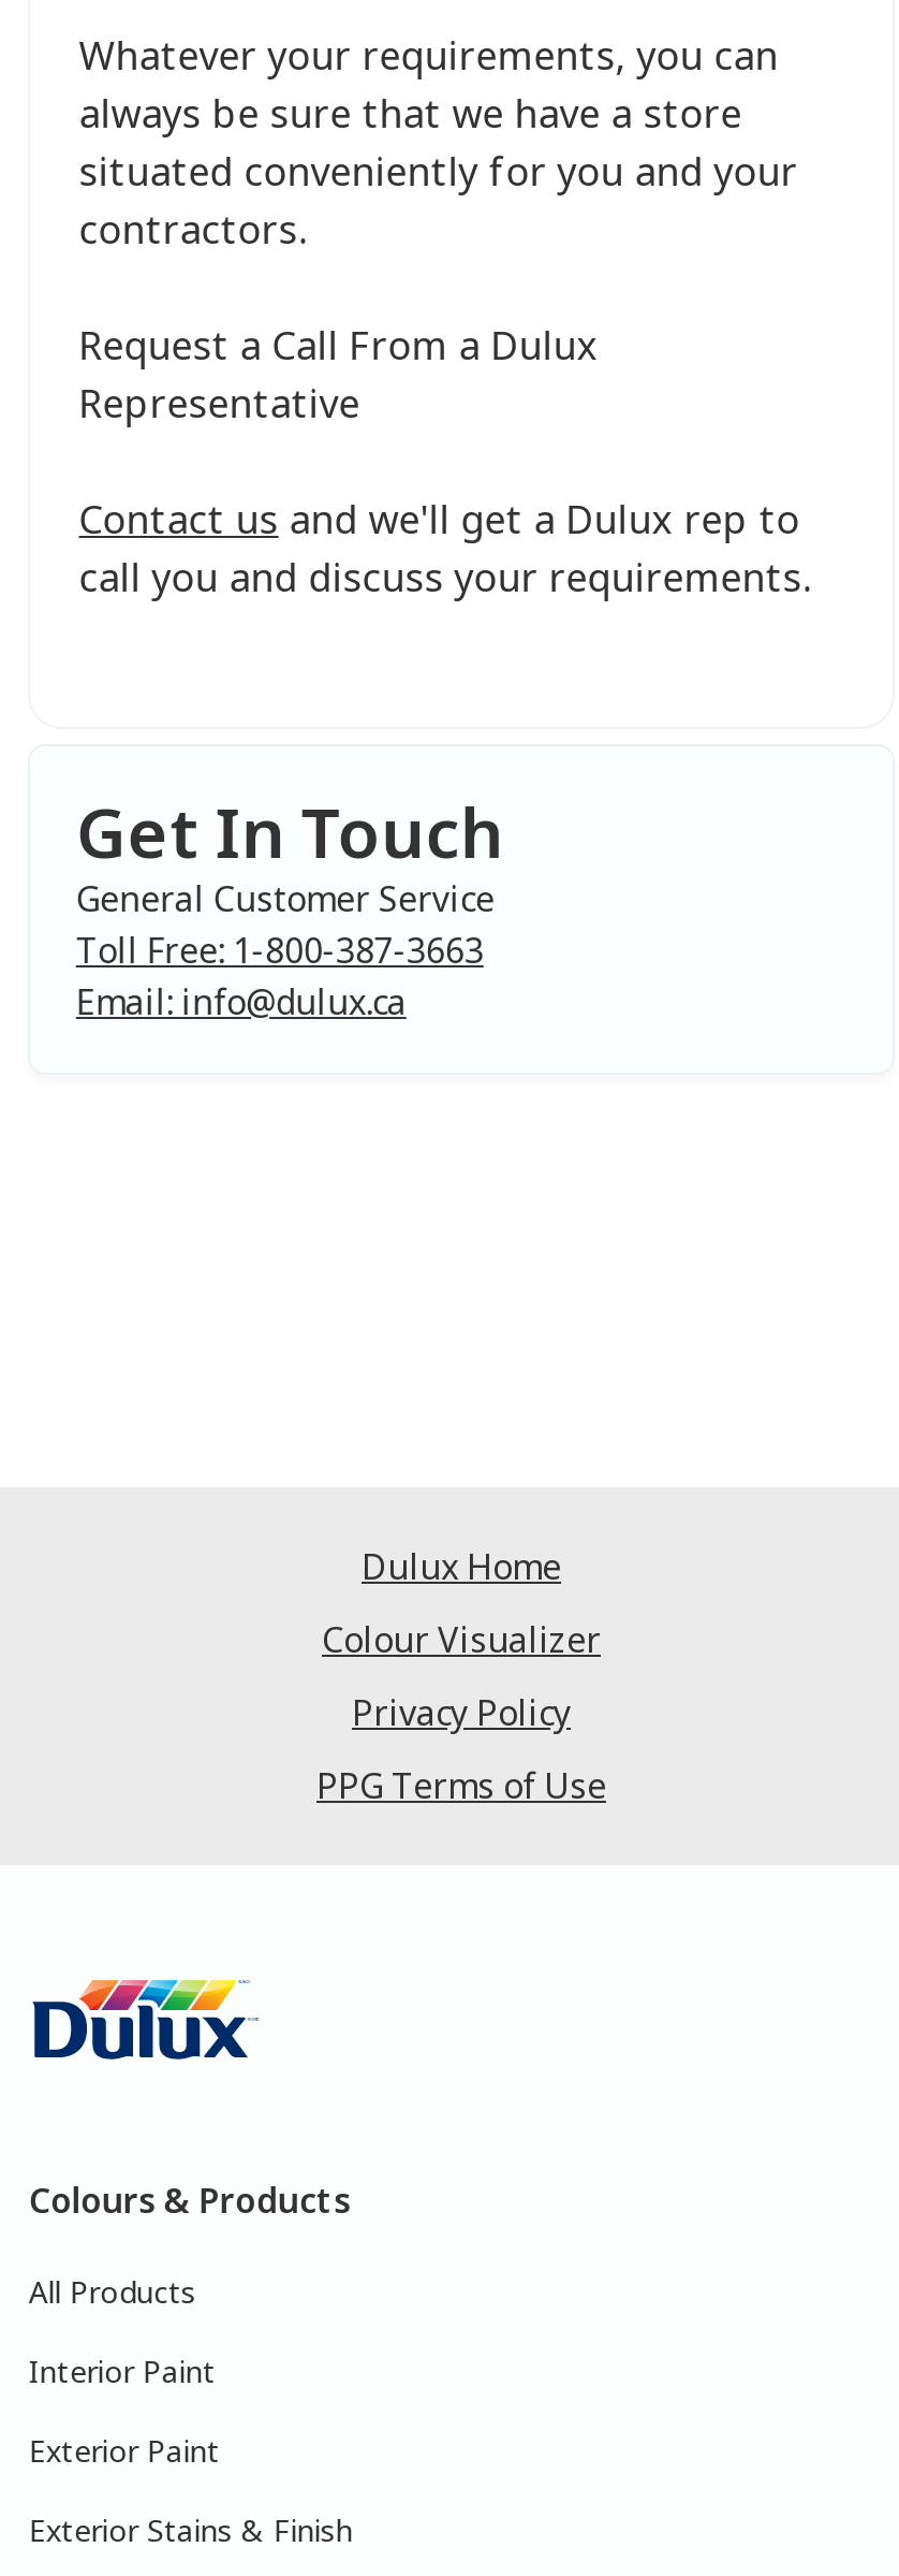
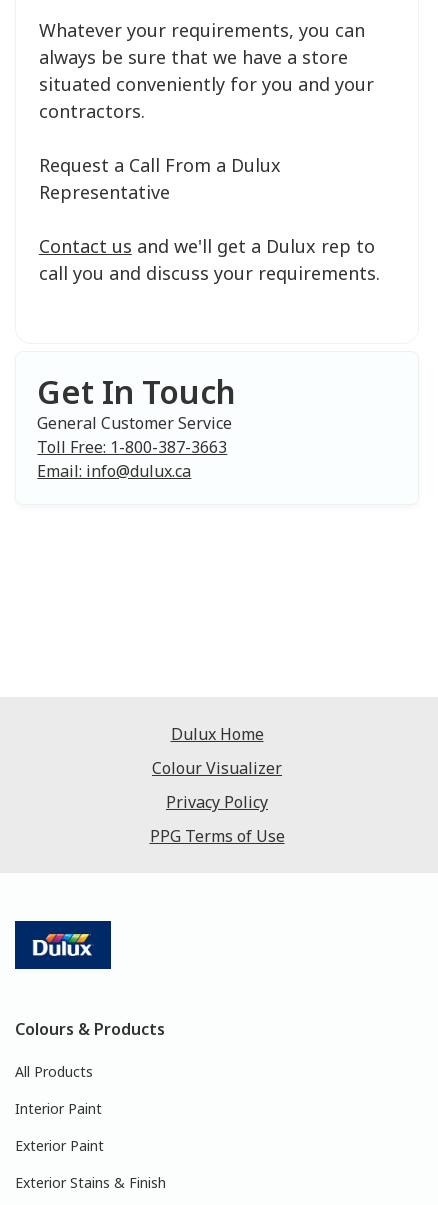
[28,1968,260,2071] [image] -> [14,920,117,970] [image]

